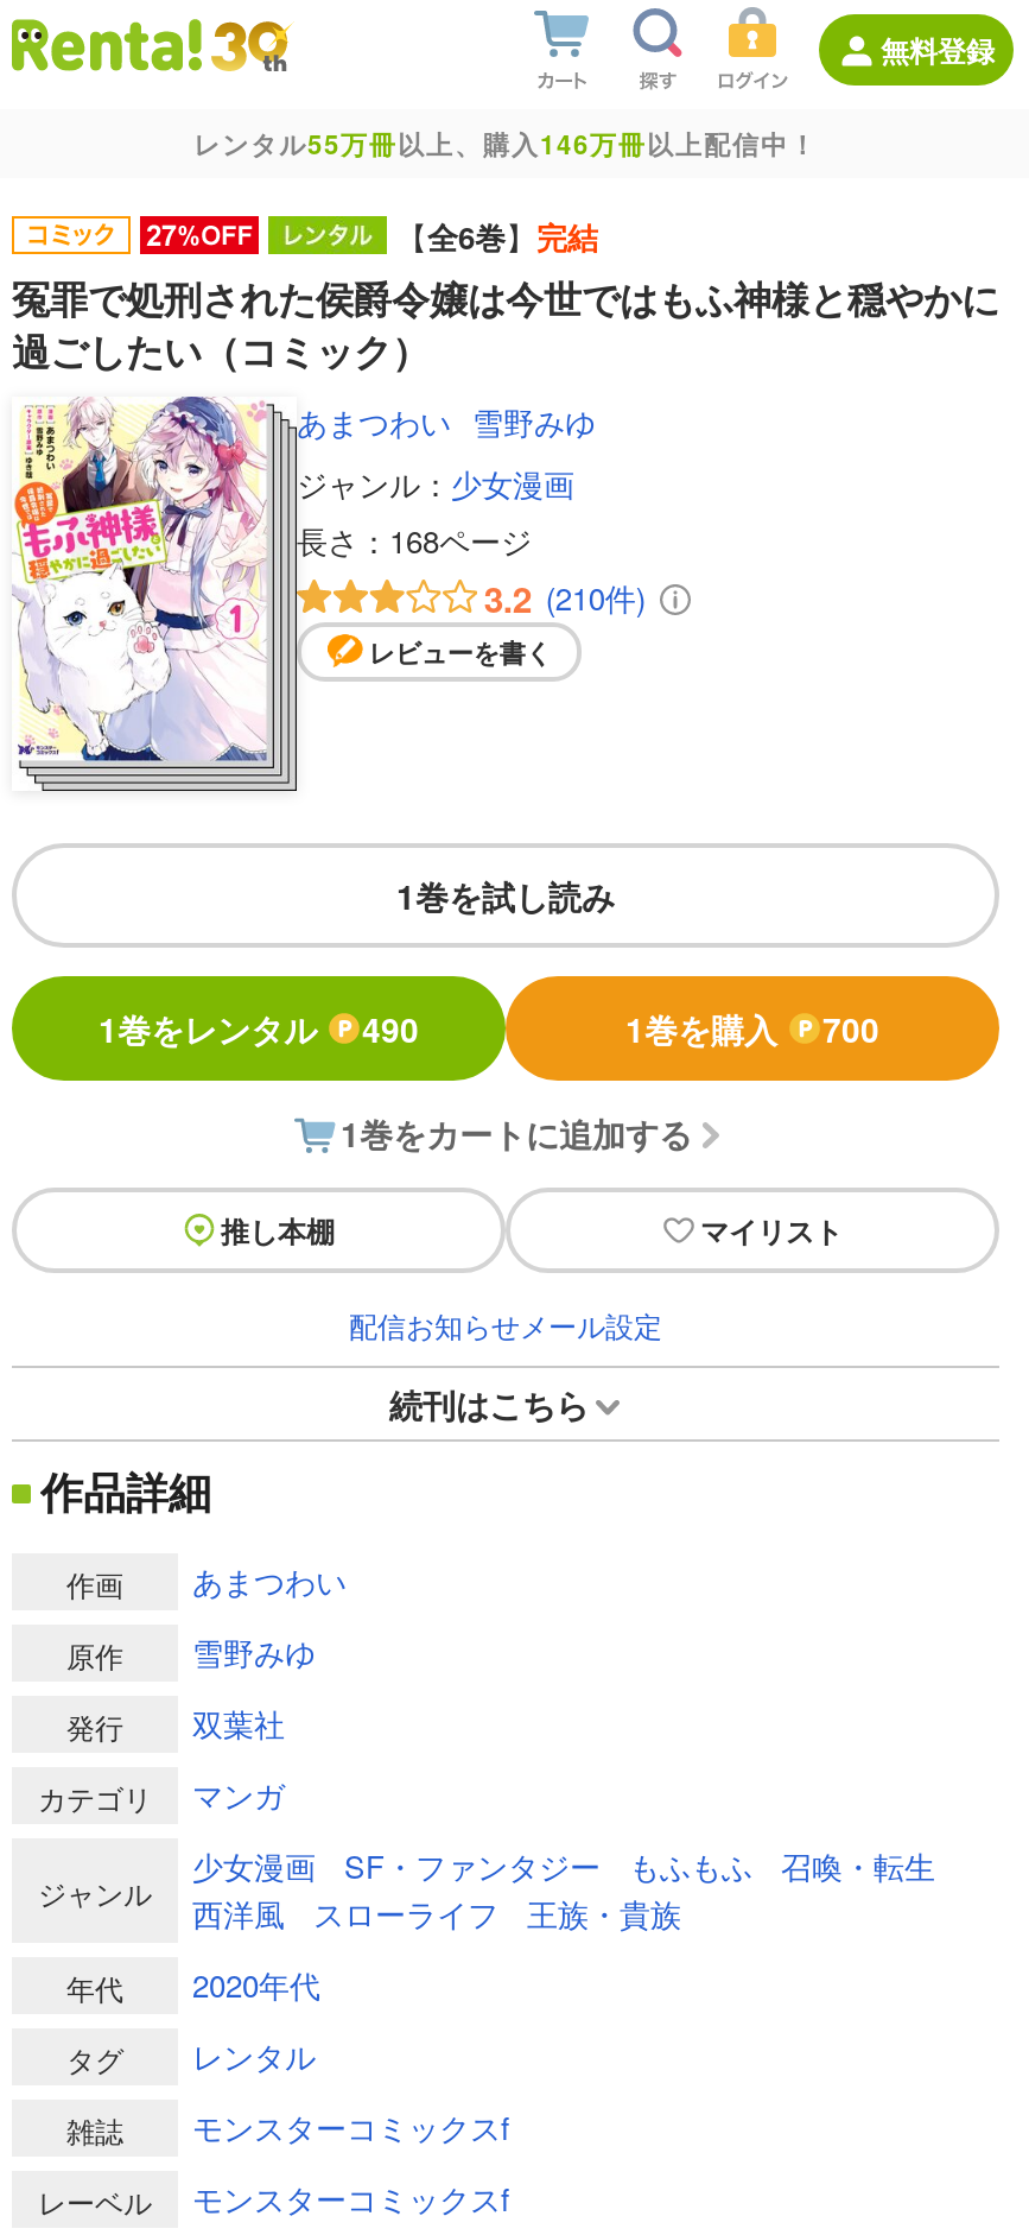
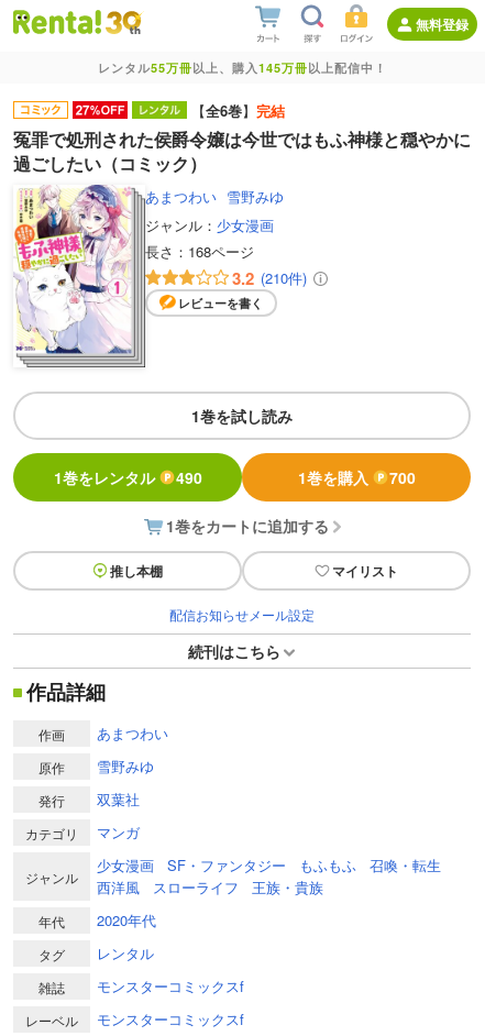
[193,126,818,162] レンタル55万冊以上、購入146万冊以上配信中！ -> [97,59,387,76] レンタル55万冊以上、購入145万冊以上配信中！

